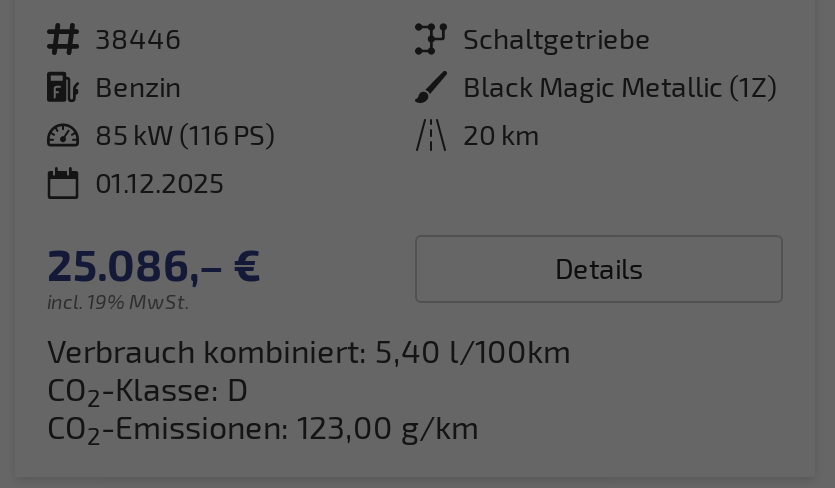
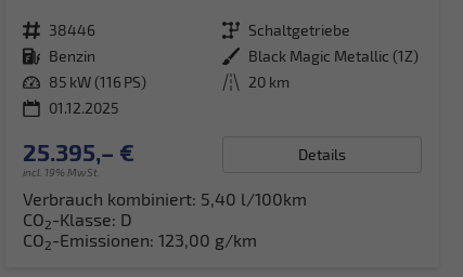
[47,236,261,288] 25.086,– € -> [23,137,134,165] 25.395,– €

